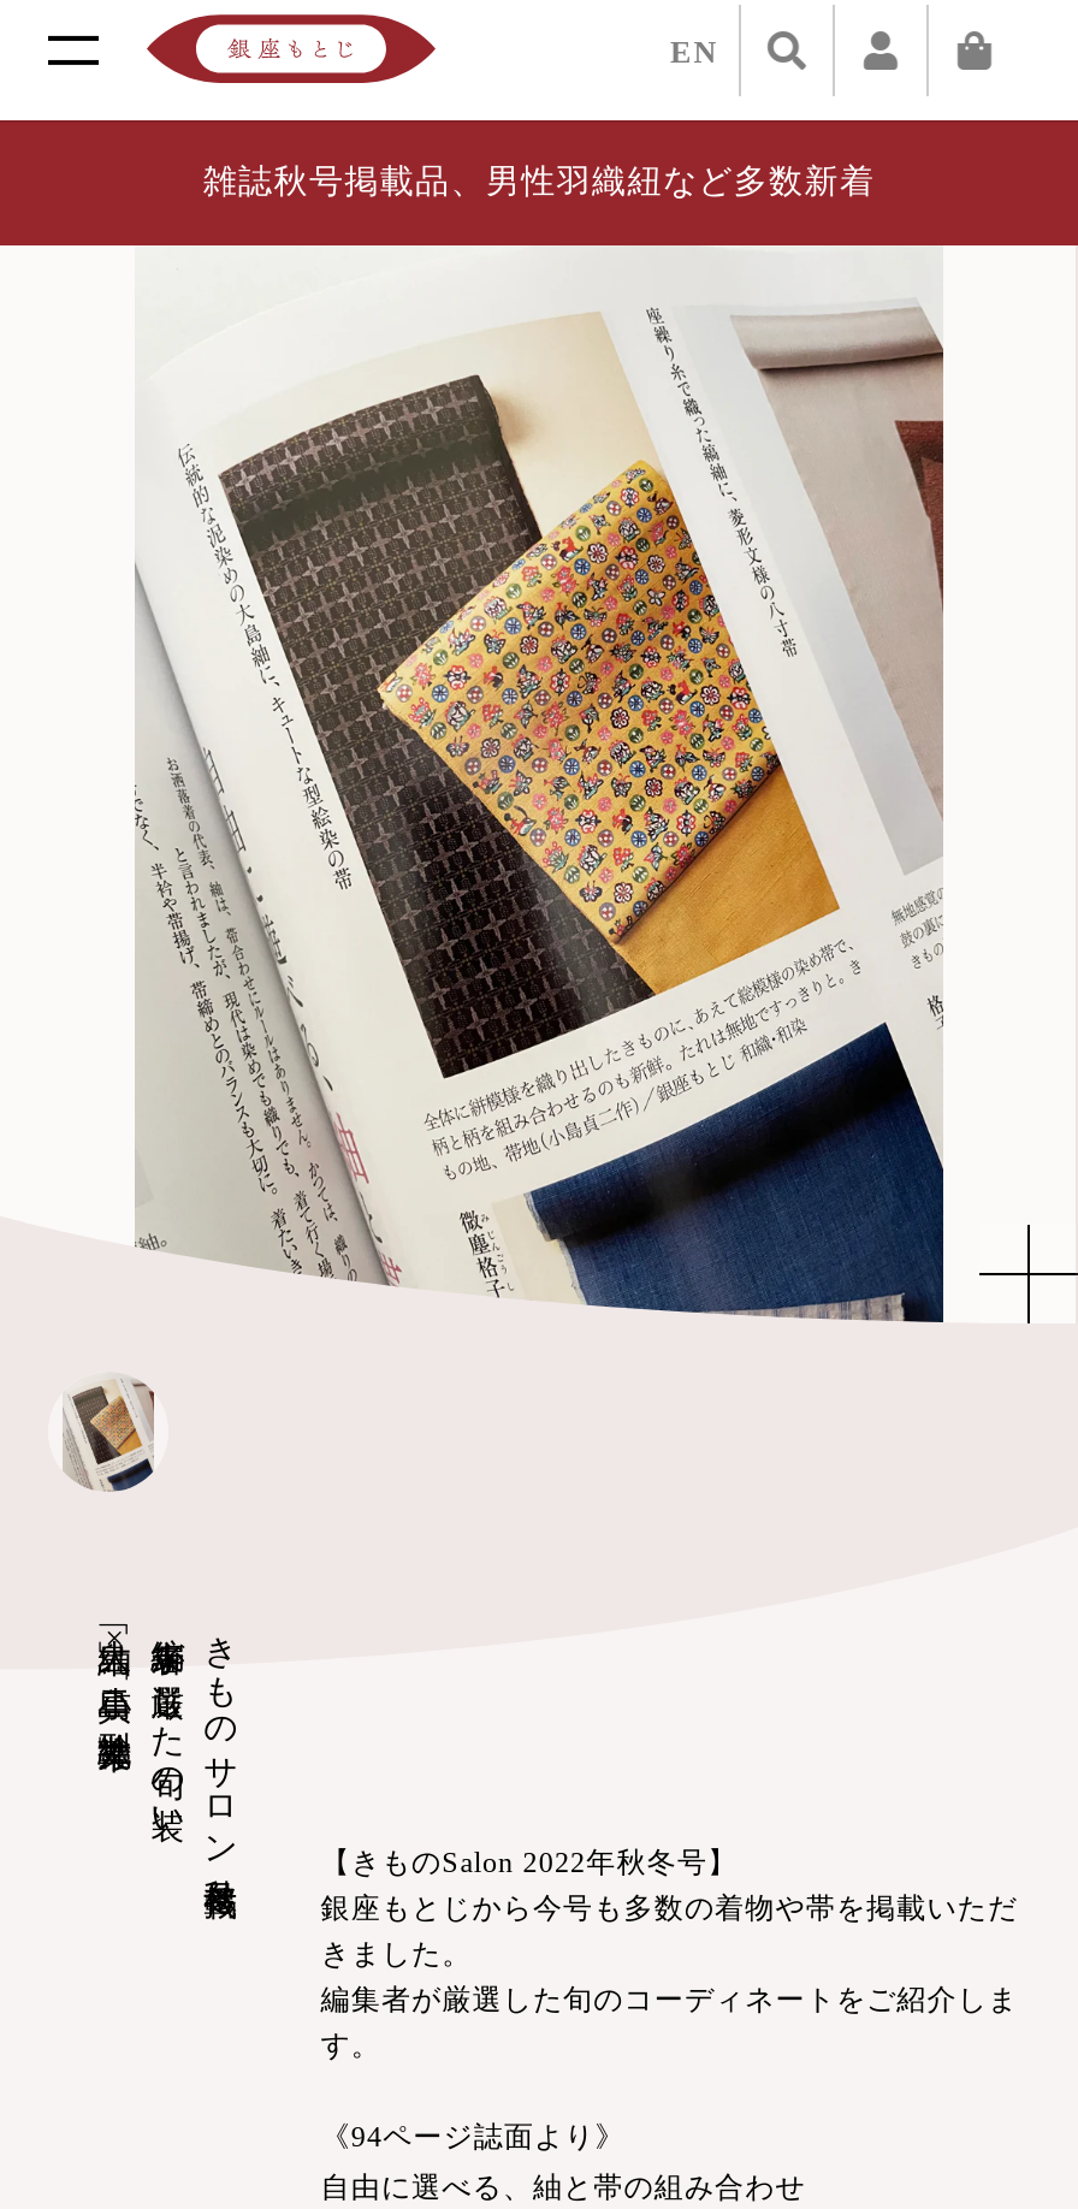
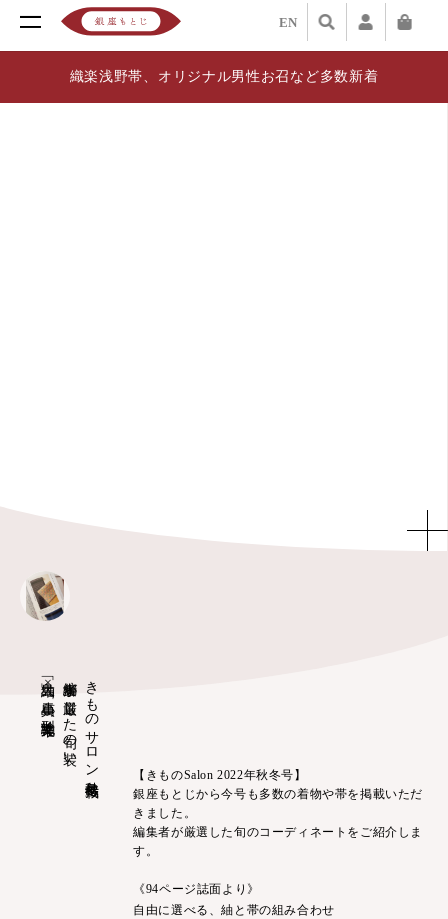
[203,164,875,200] 雑誌秋号掲載品、男性羽織紐など多数新着 -> [70,69,378,84] 織楽浅野帯、オリジナル男性お召など多数新着
[132,253,946,1326] [image] -> none

